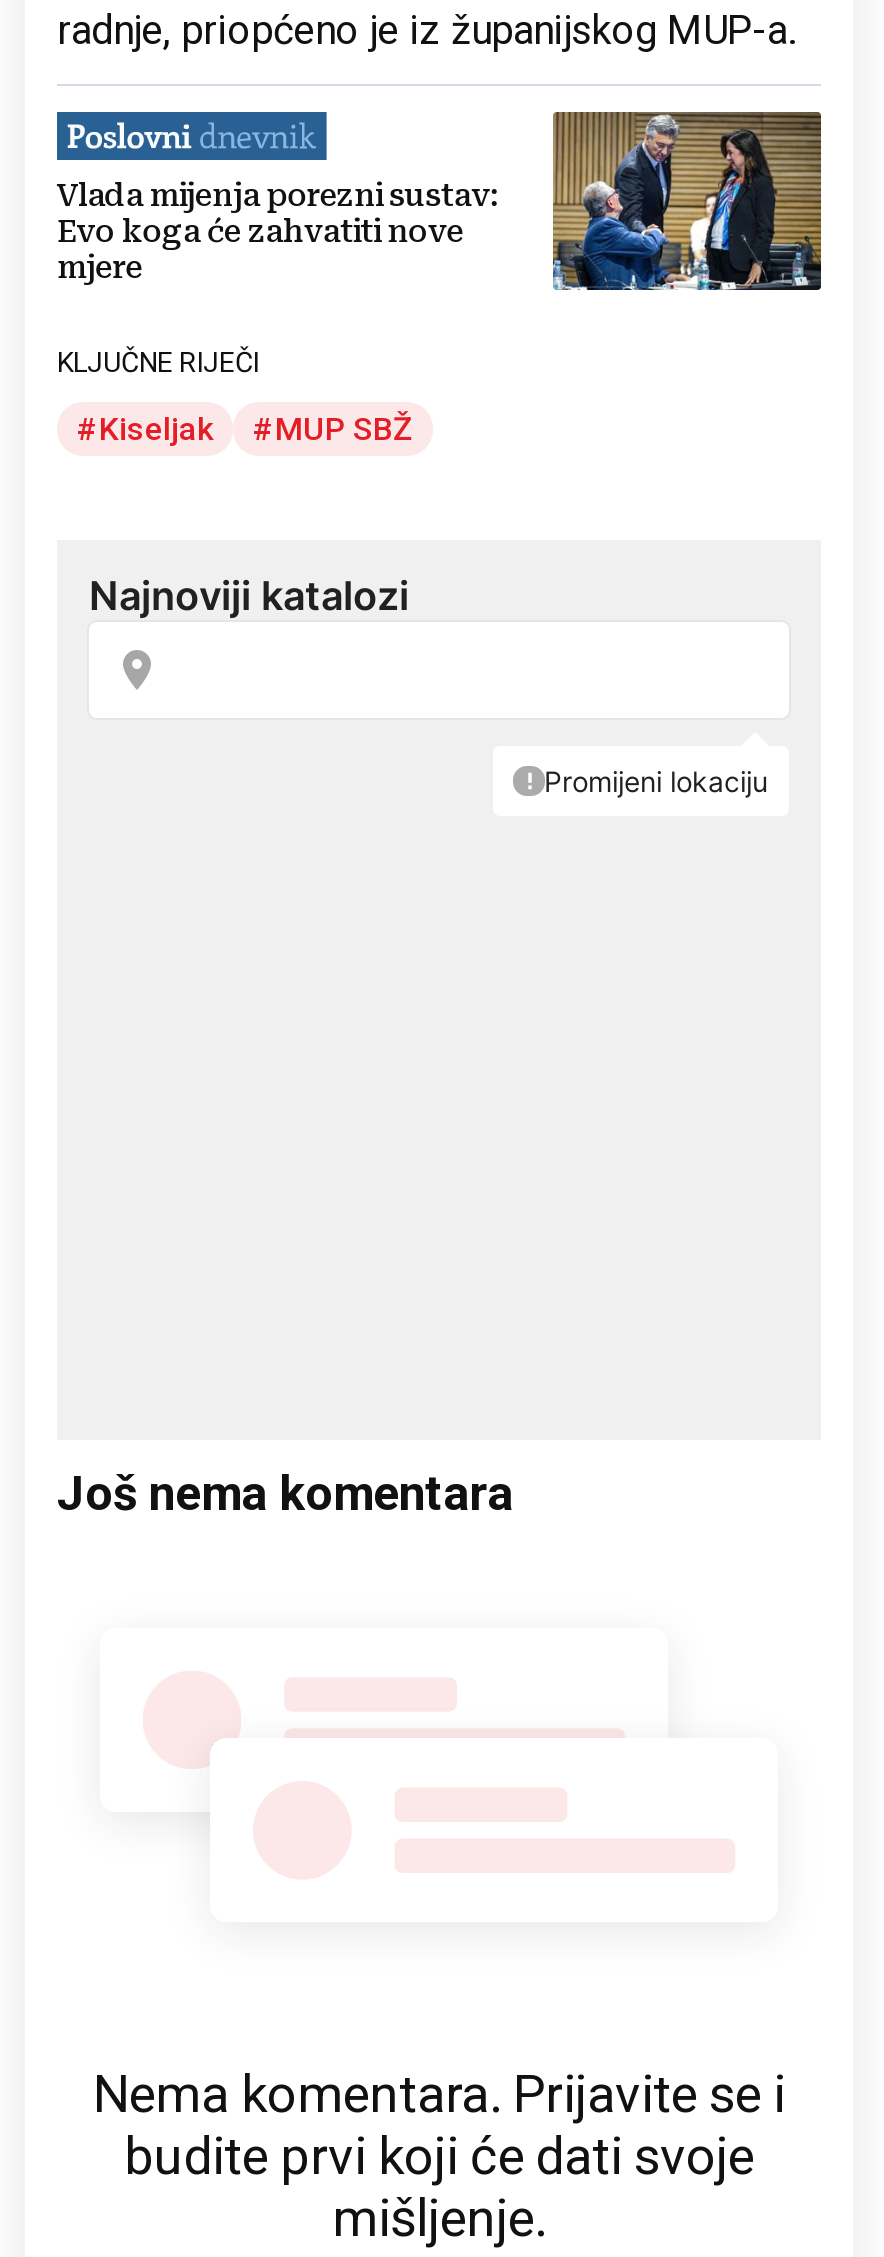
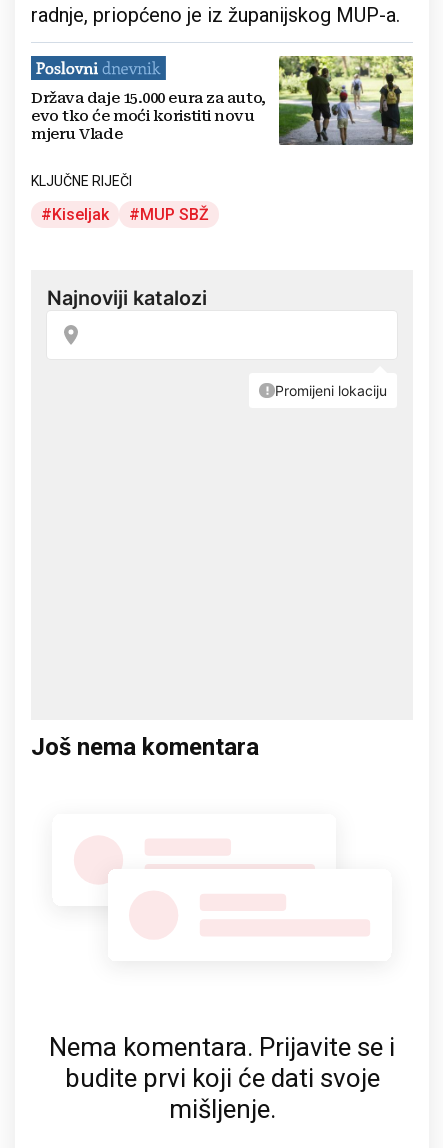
[57,110,823,290] [image] | Vlada mijenja porezni sustav: | Evo koga će zahvatiti nove | mjere -> [31,55,414,146] [image] | Država daje 15.000 eura za auto, | evo tko će moći koristiti novu | mjeru Vlade

